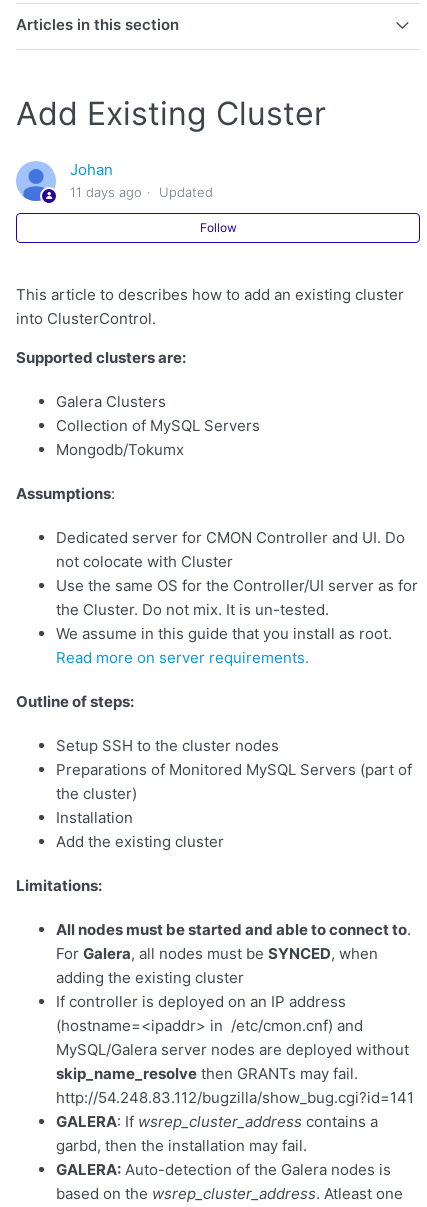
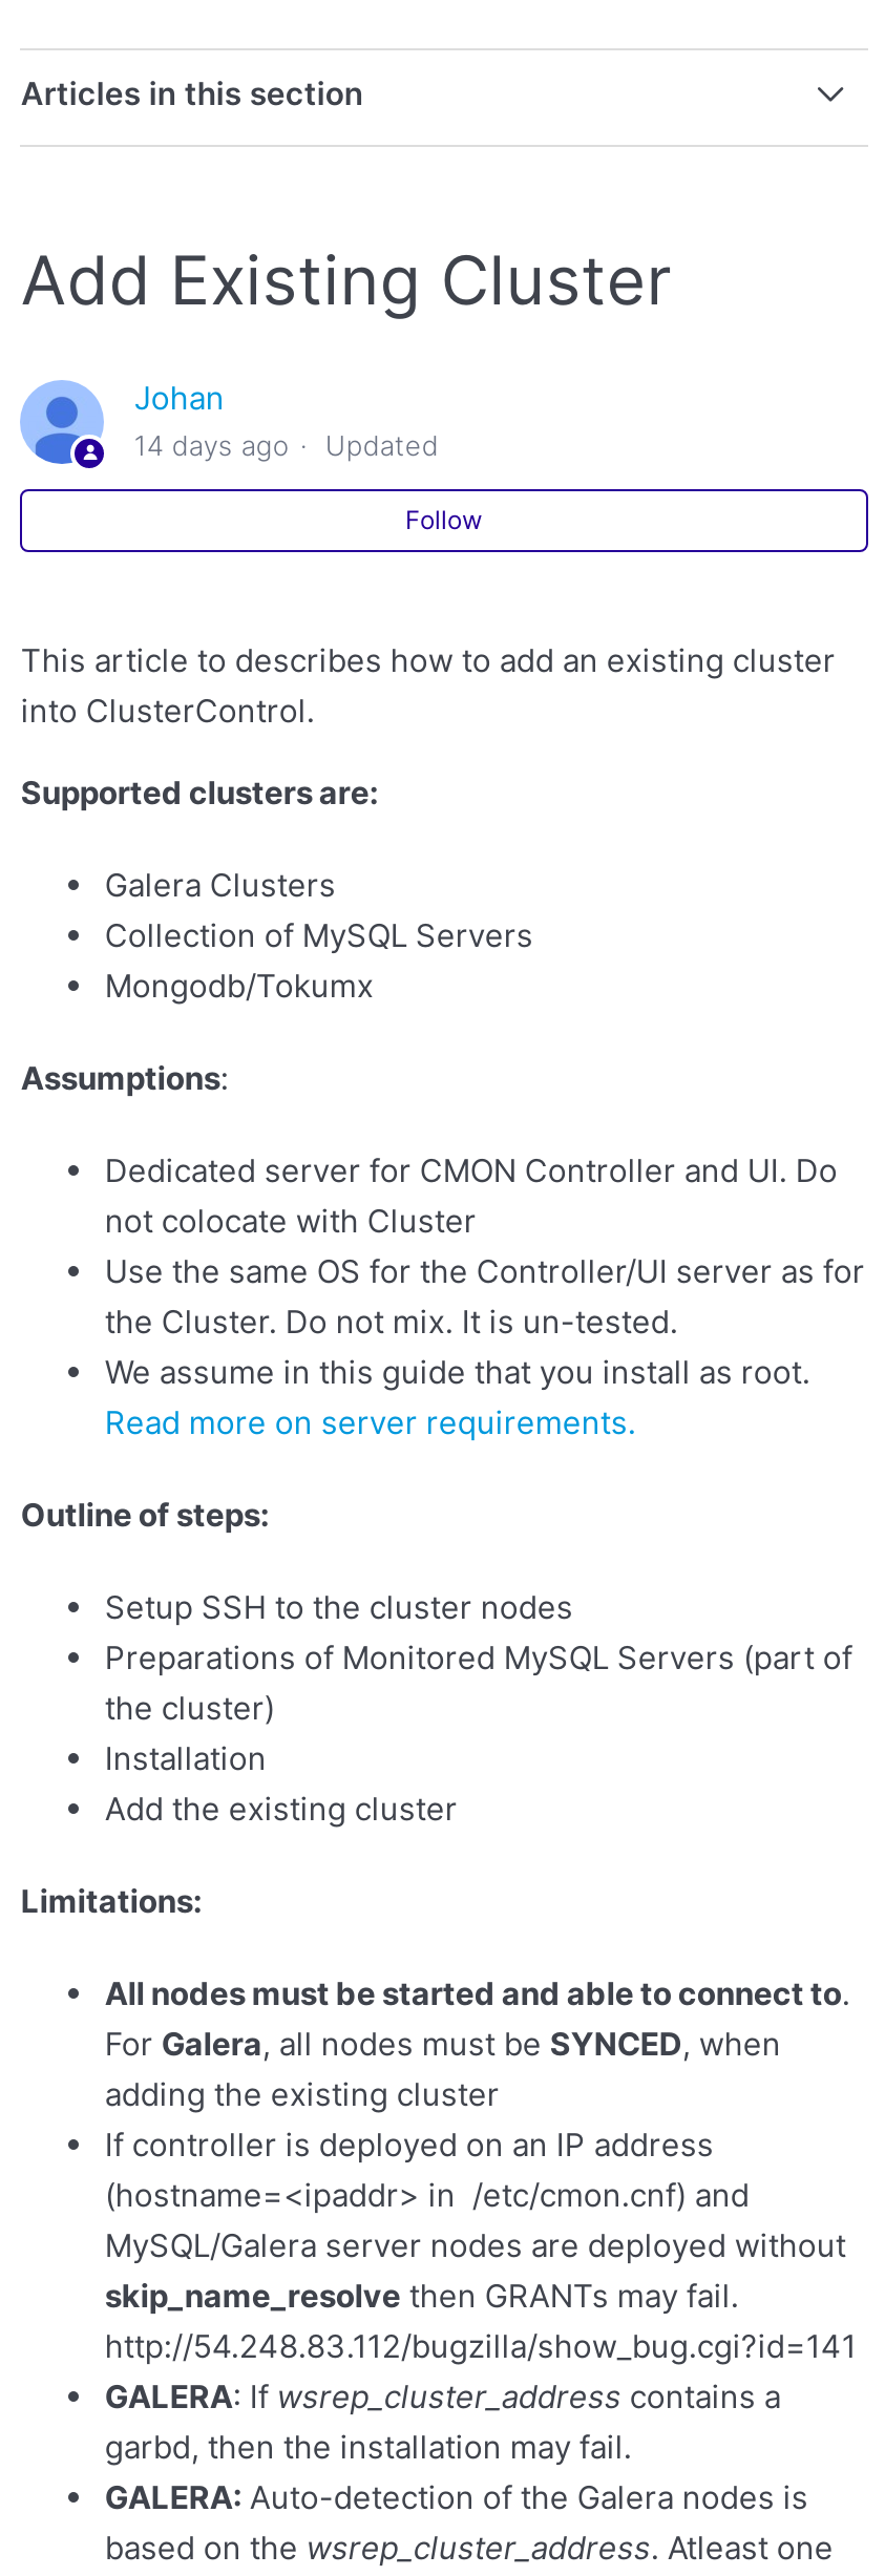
[70,184,213,200] 11 days ago Updated -> [134,429,439,463] 14 days ago Updated

